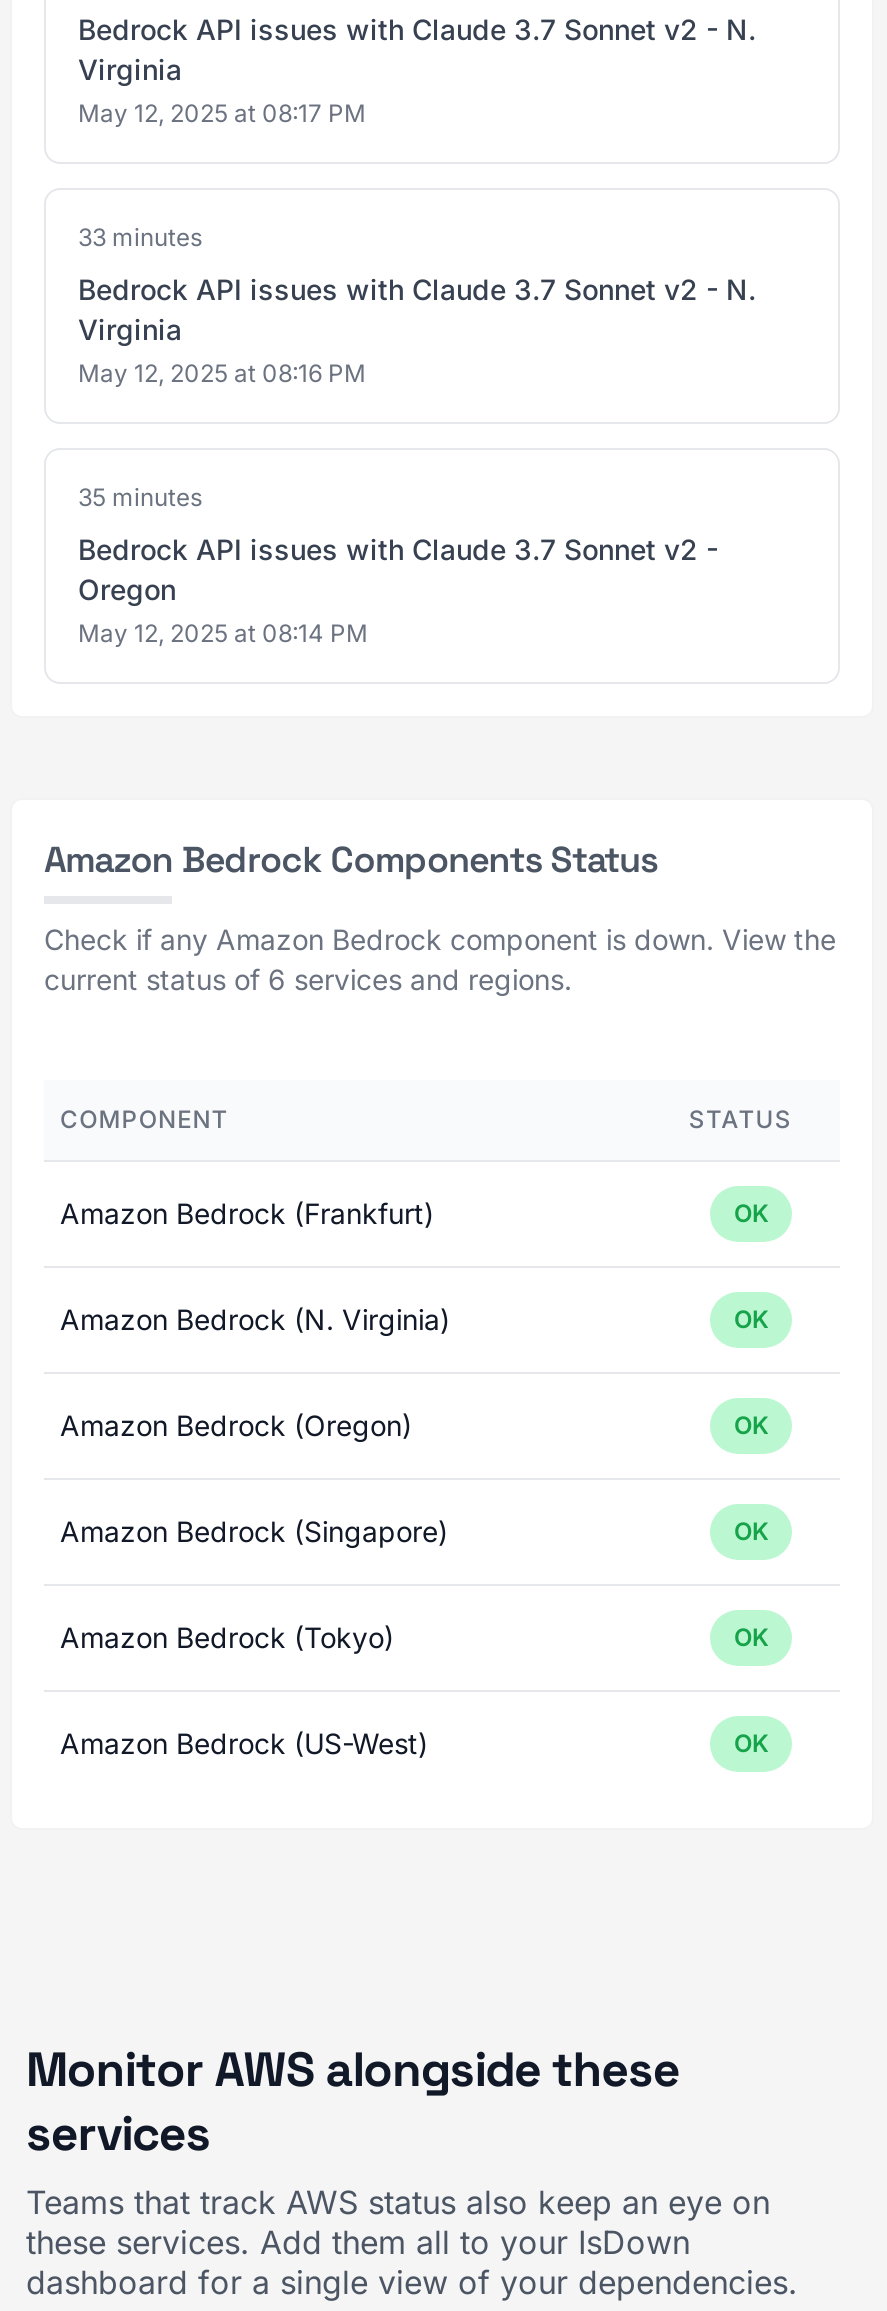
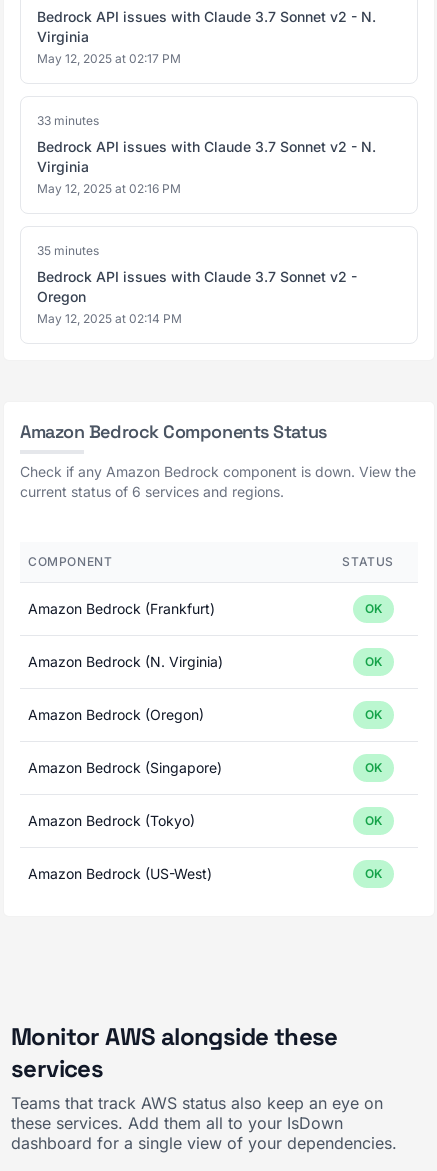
[78,98,366,128] May 12, 2025 at 08:17 PM -> [37,51,181,66] May 12, 2025 at 02:17 PM
[78,358,366,388] May 12, 2025 at 08:16 PM -> [37,181,181,196] May 12, 2025 at 02:16 PM
[78,618,368,648] May 12, 2025 at 08:14 PM -> [37,311,182,326] May 12, 2025 at 02:14 PM

